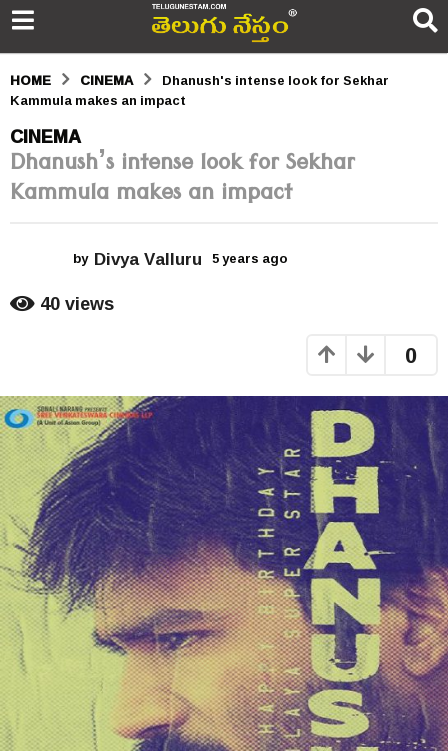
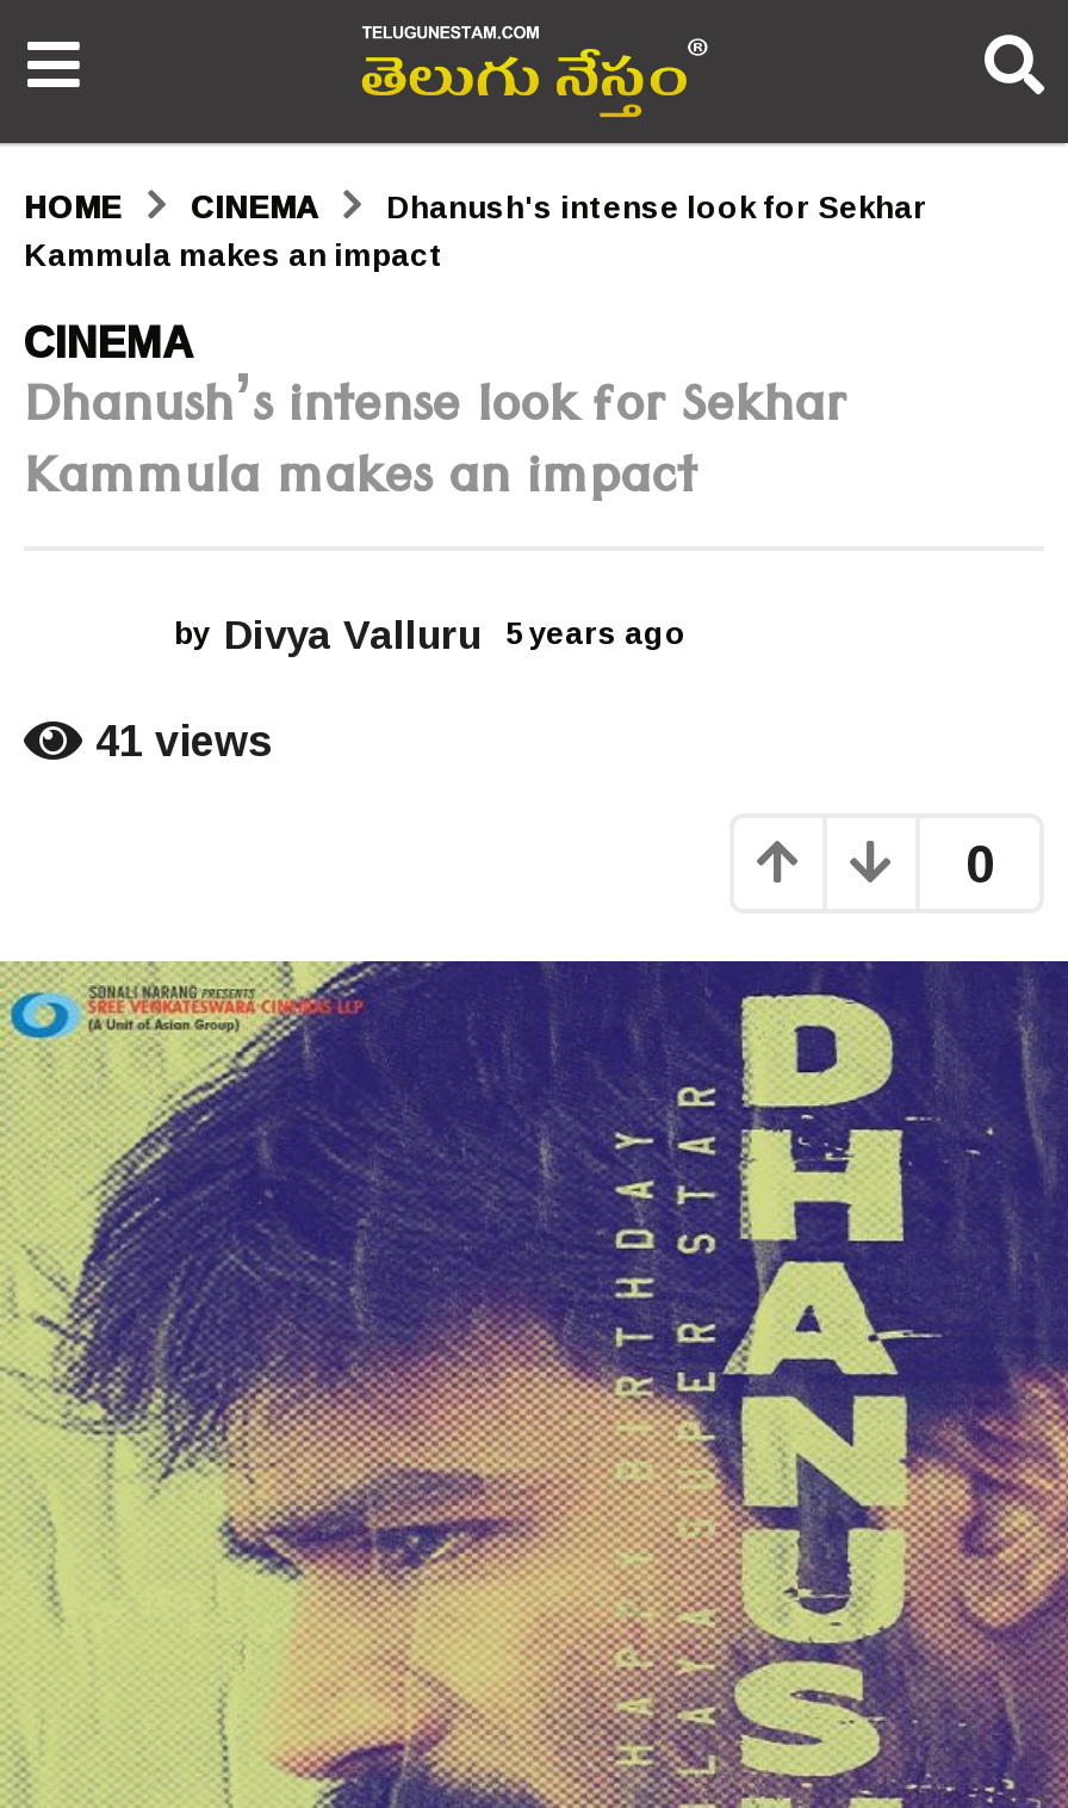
[10,279,114,321] s 40 views -> [24,681,272,782] s 41 views

